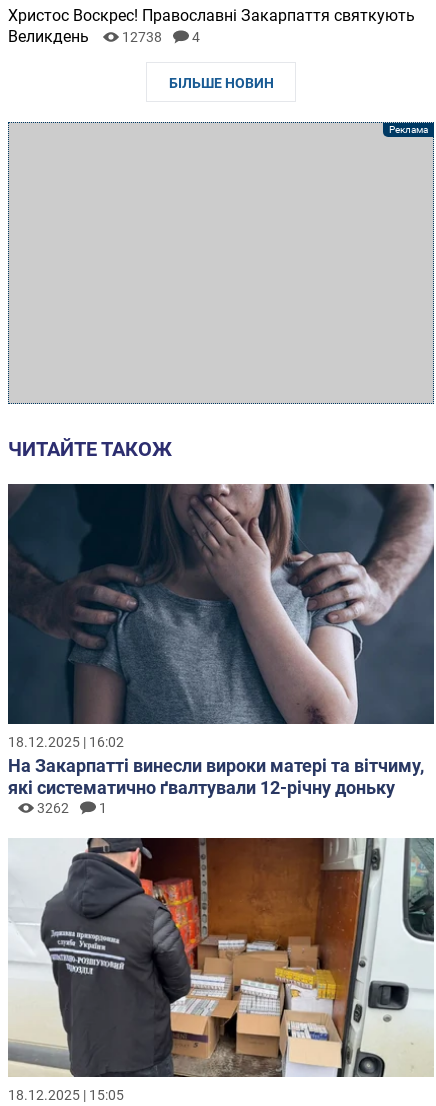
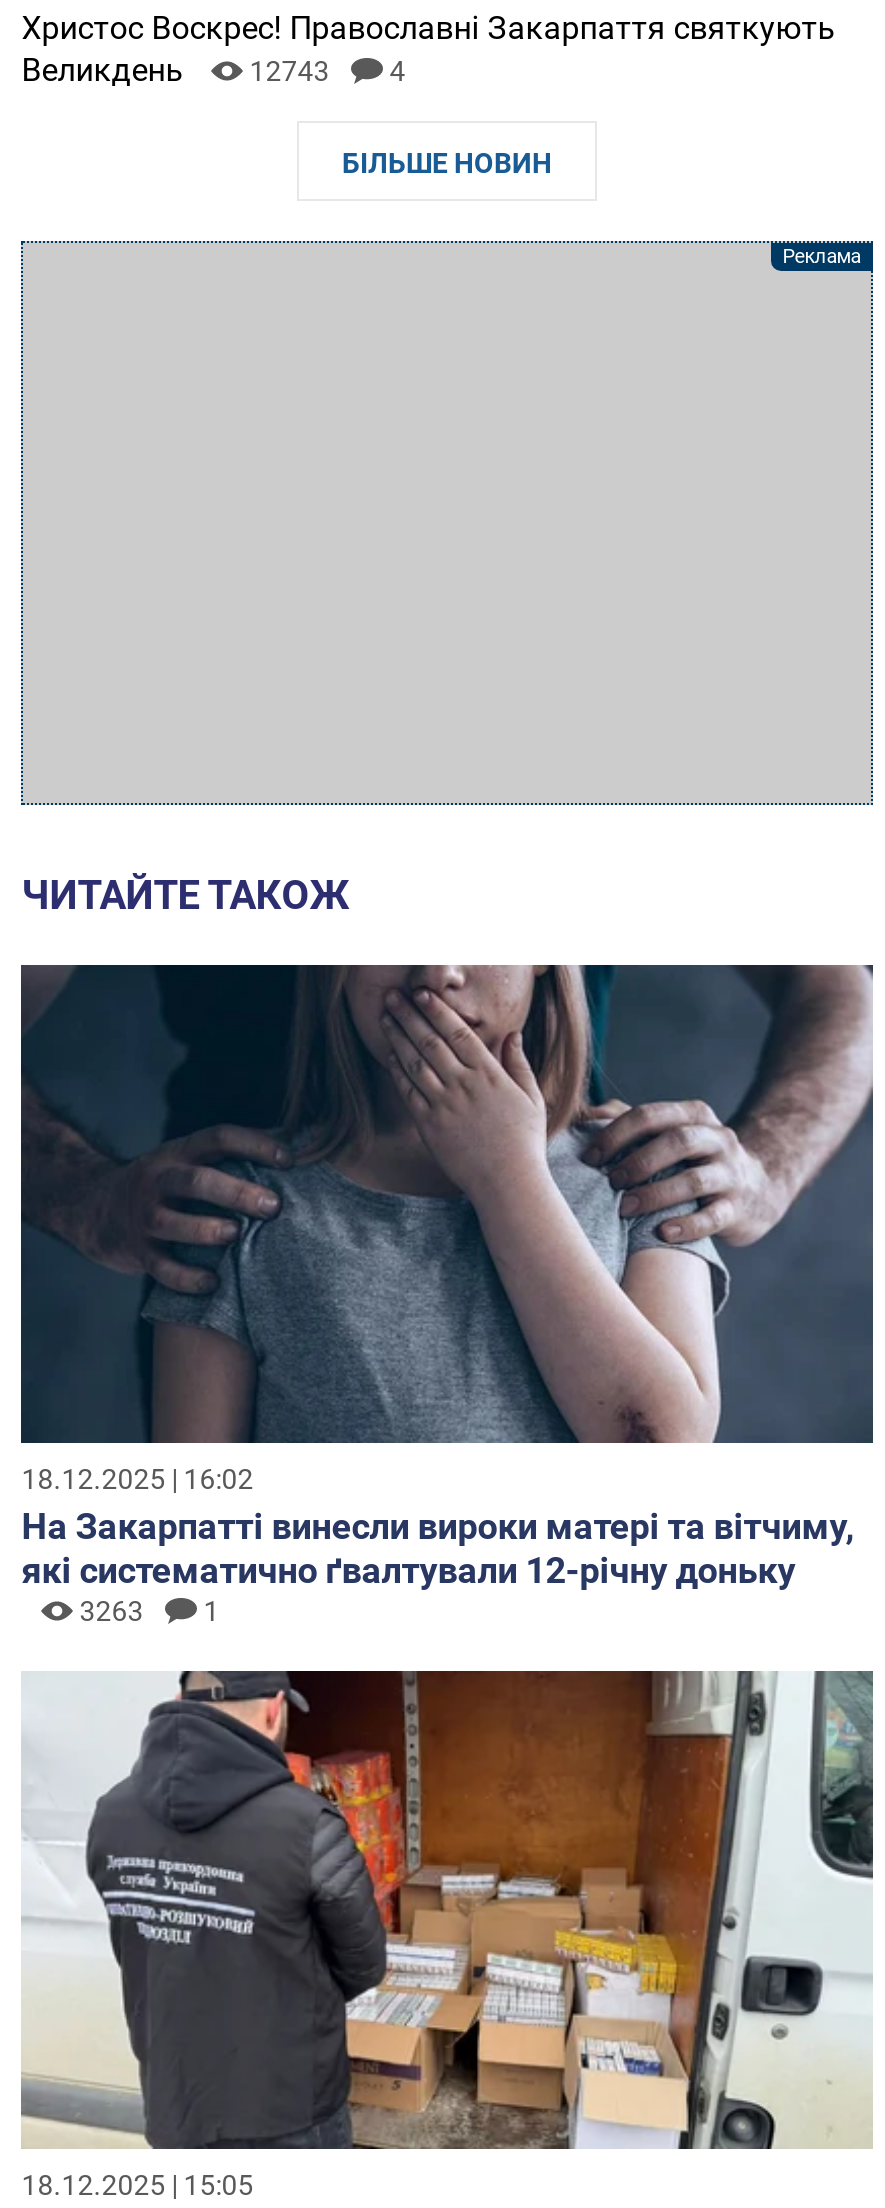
[8,27,200,46] Великдень 12738 4 -> [21,51,405,89] Великдень 12743 4
[37,799,107,815] 3262 1 -> [79,1595,219,1627] 3263 1

